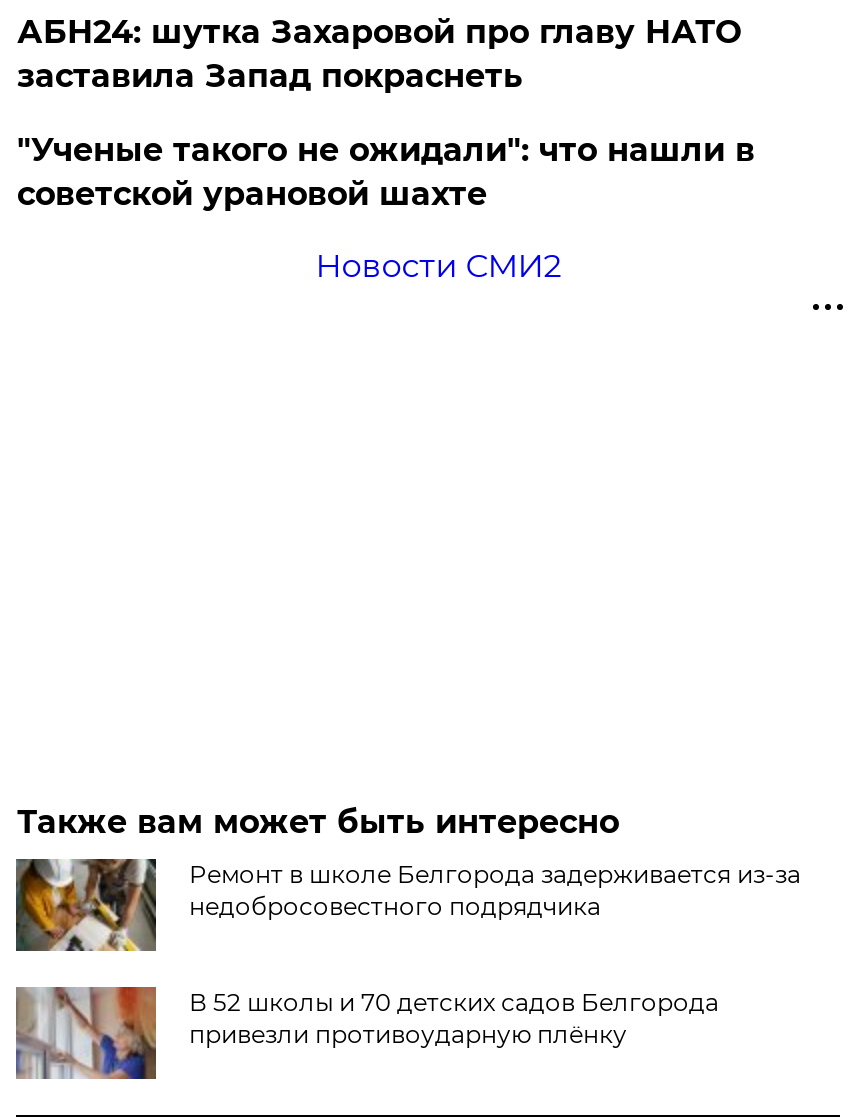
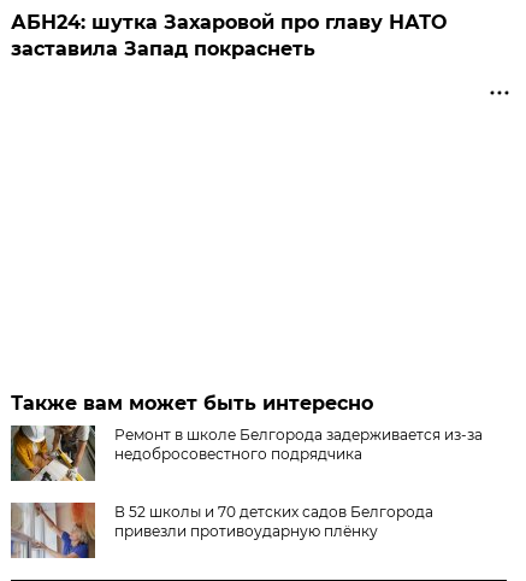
[17,131,755,285] "Ученые такого не ожидали": что нашли в | советской урановой шахте | Новости СМИ2 -> none

